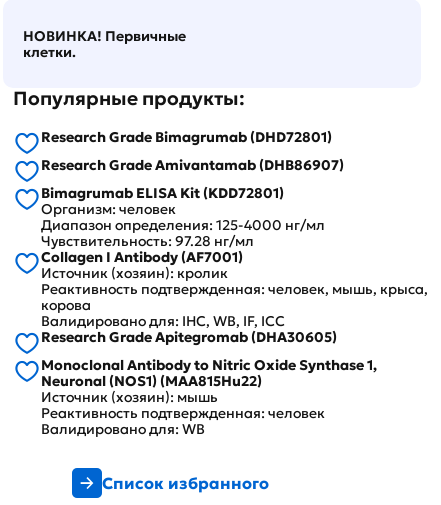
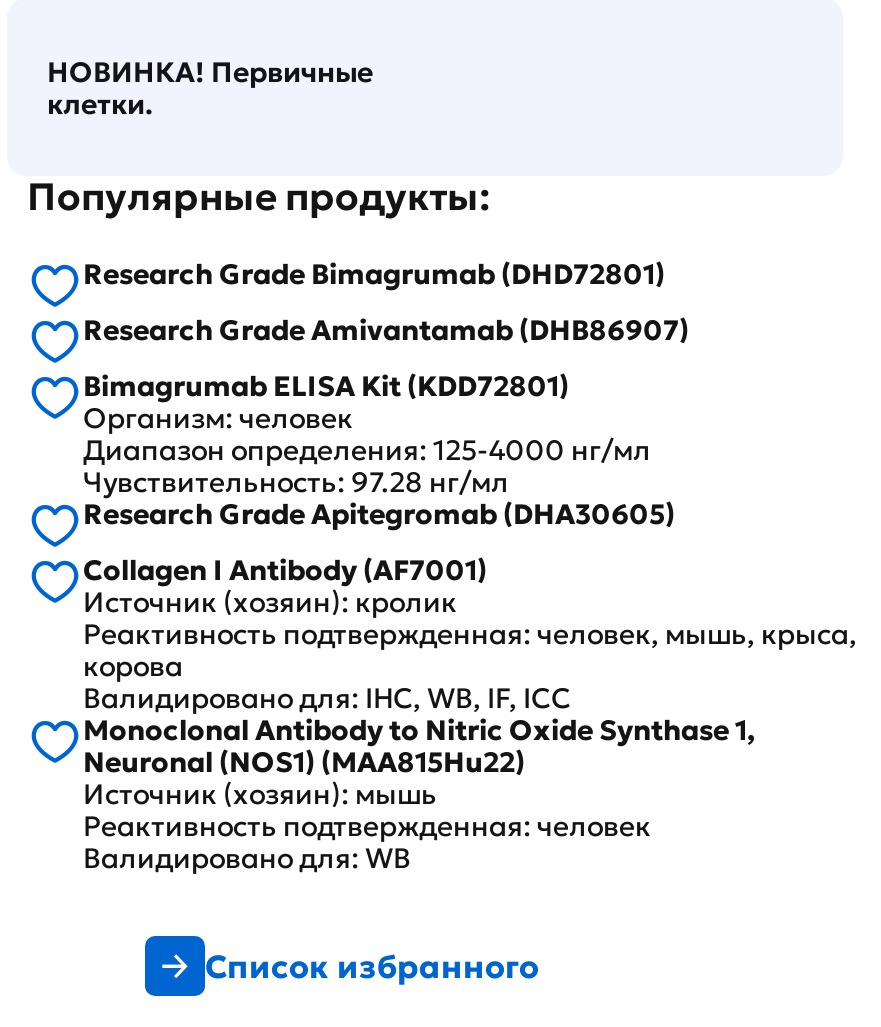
moved [41,248,428,330] -> [83,553,857,717]: Collagen I Antibody (AF7001) | Источник (хозяин): кролик | Реактивность подтвержденная: человек, мышь, крыса, | корова | Валидировано для: IHC, WB, IF, ICC
moved [41,328,337,346] -> [83,497,675,533]: Research Grade Apitegromab (DHA30605)

